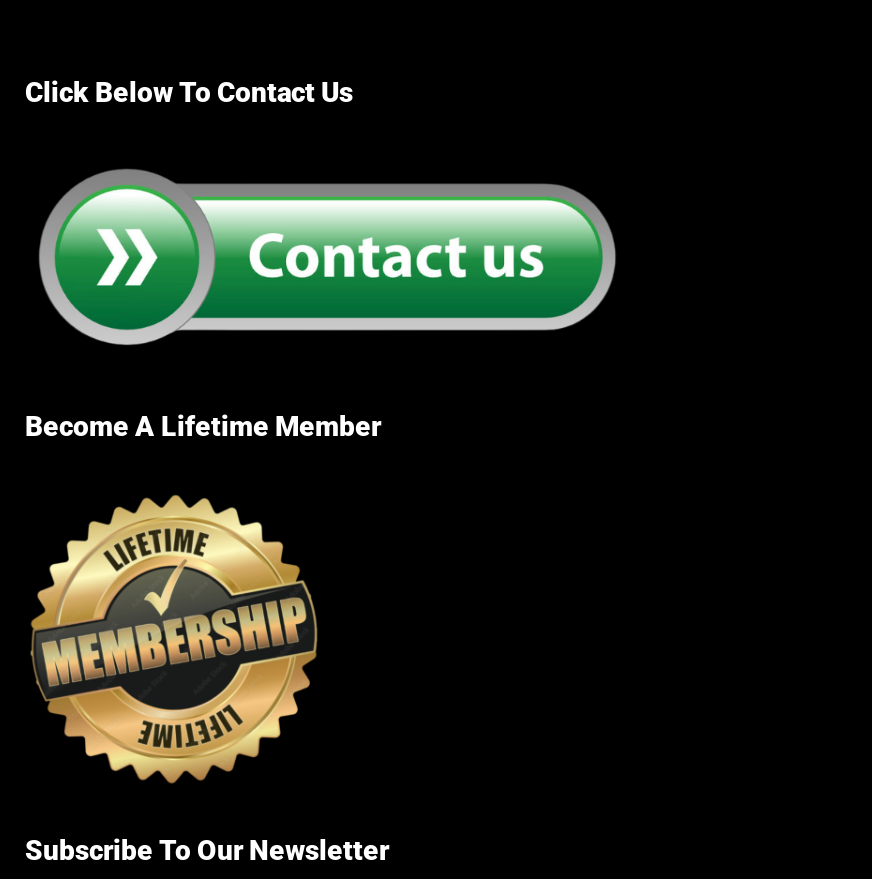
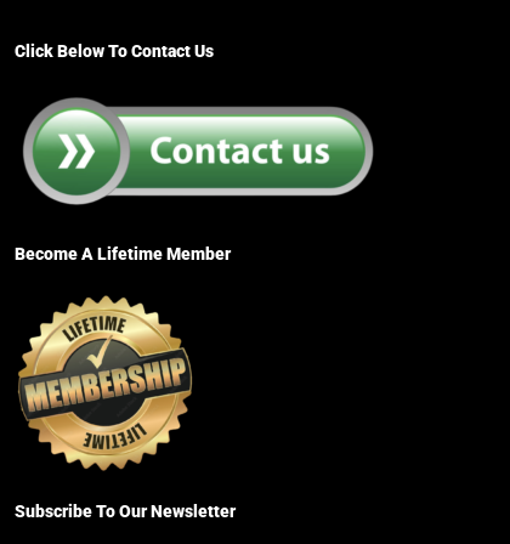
[57,226,599,328] [image] -> [35,151,362,195] [image]

